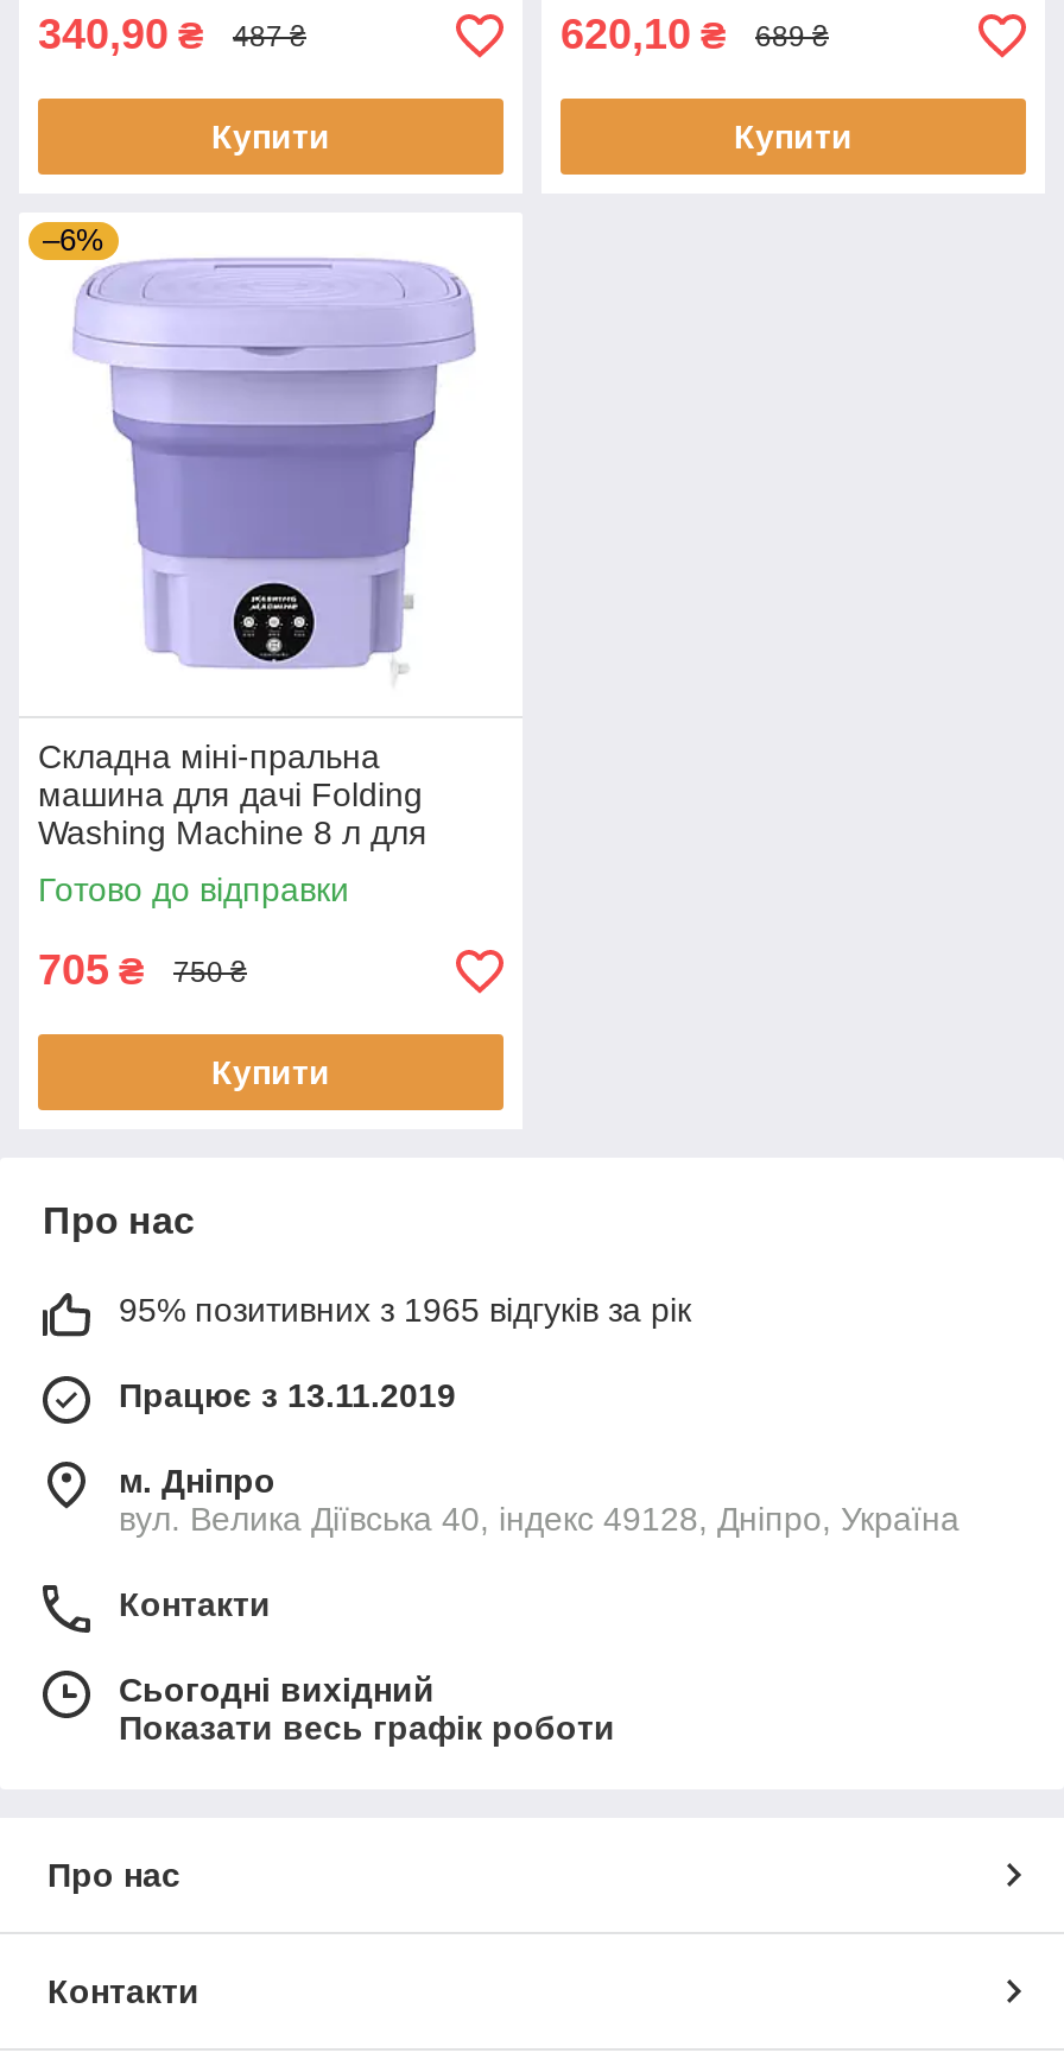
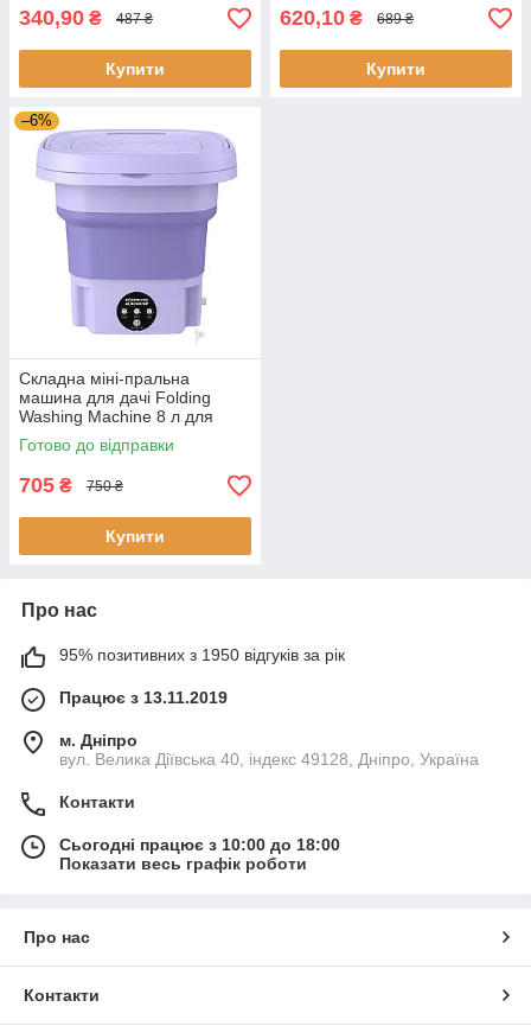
[119,1292,691,1330] 95% позитивних з 1965 відгуків за рік -> [59,646,345,665] 95% позитивних з 1950 відгуків за рік
[119,1672,435,1710] Сьогодні вихідний -> [59,836,340,855] Сьогодні працює з 10:00 до 18:00

